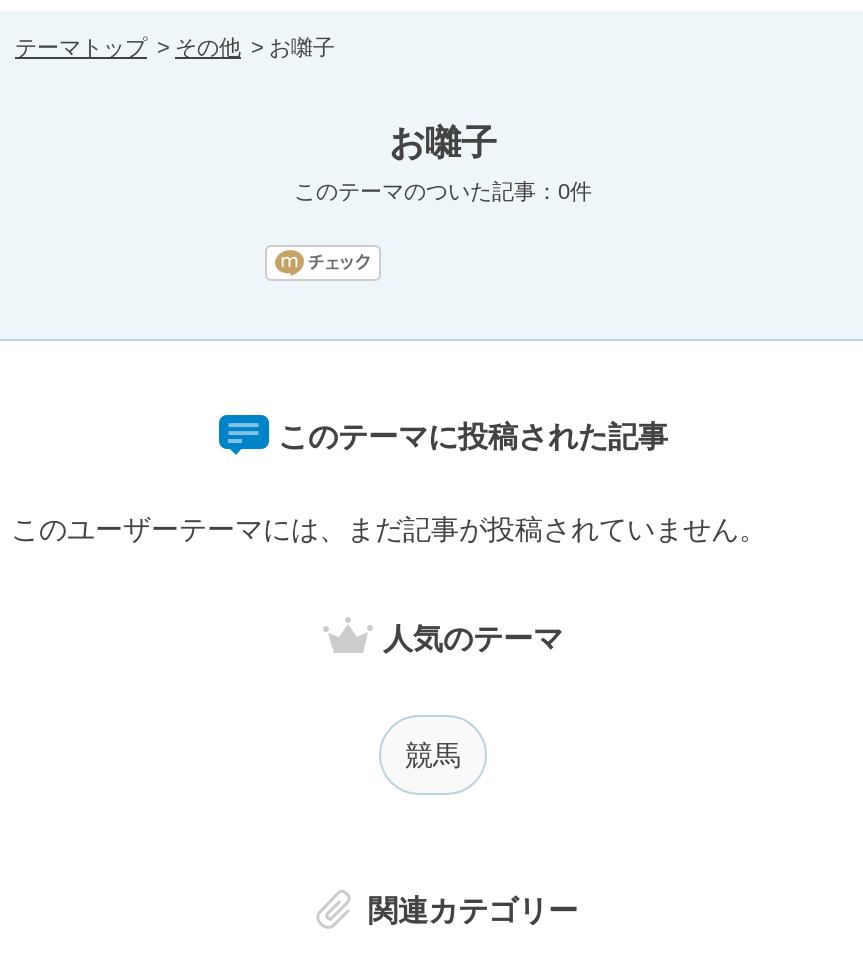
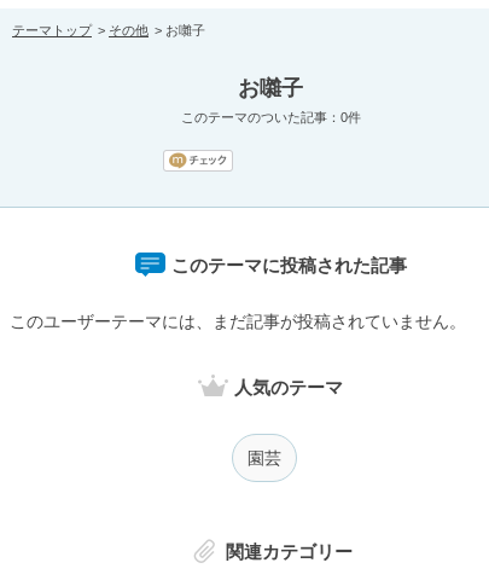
[405,739,461,771] 競馬 -> [248,448,281,468] 園芸

